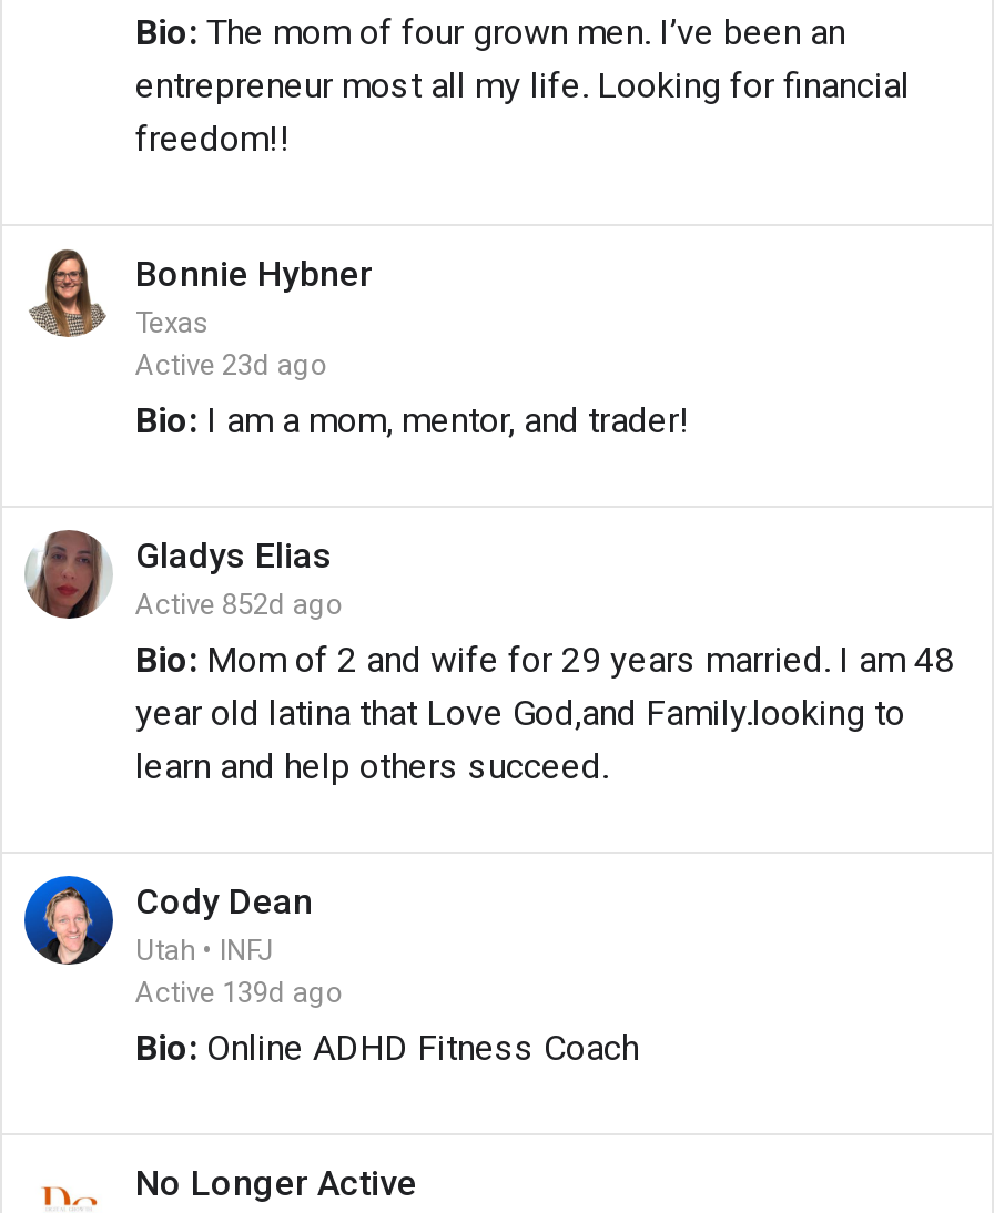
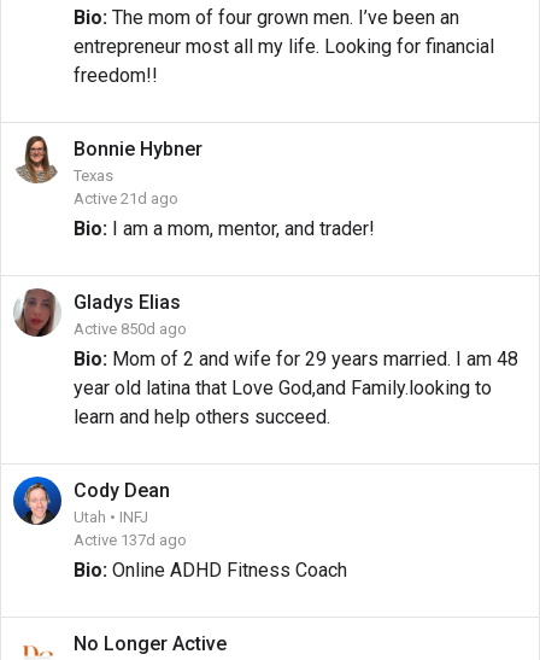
[135,348,328,381] Active 23d ago -> [74,189,178,208] Active 21d ago
[135,588,344,621] Active 852d ago -> [74,320,187,338] Active 850d ago
[135,976,344,1009] Active 139d ago -> [74,531,187,549] Active 137d ago

